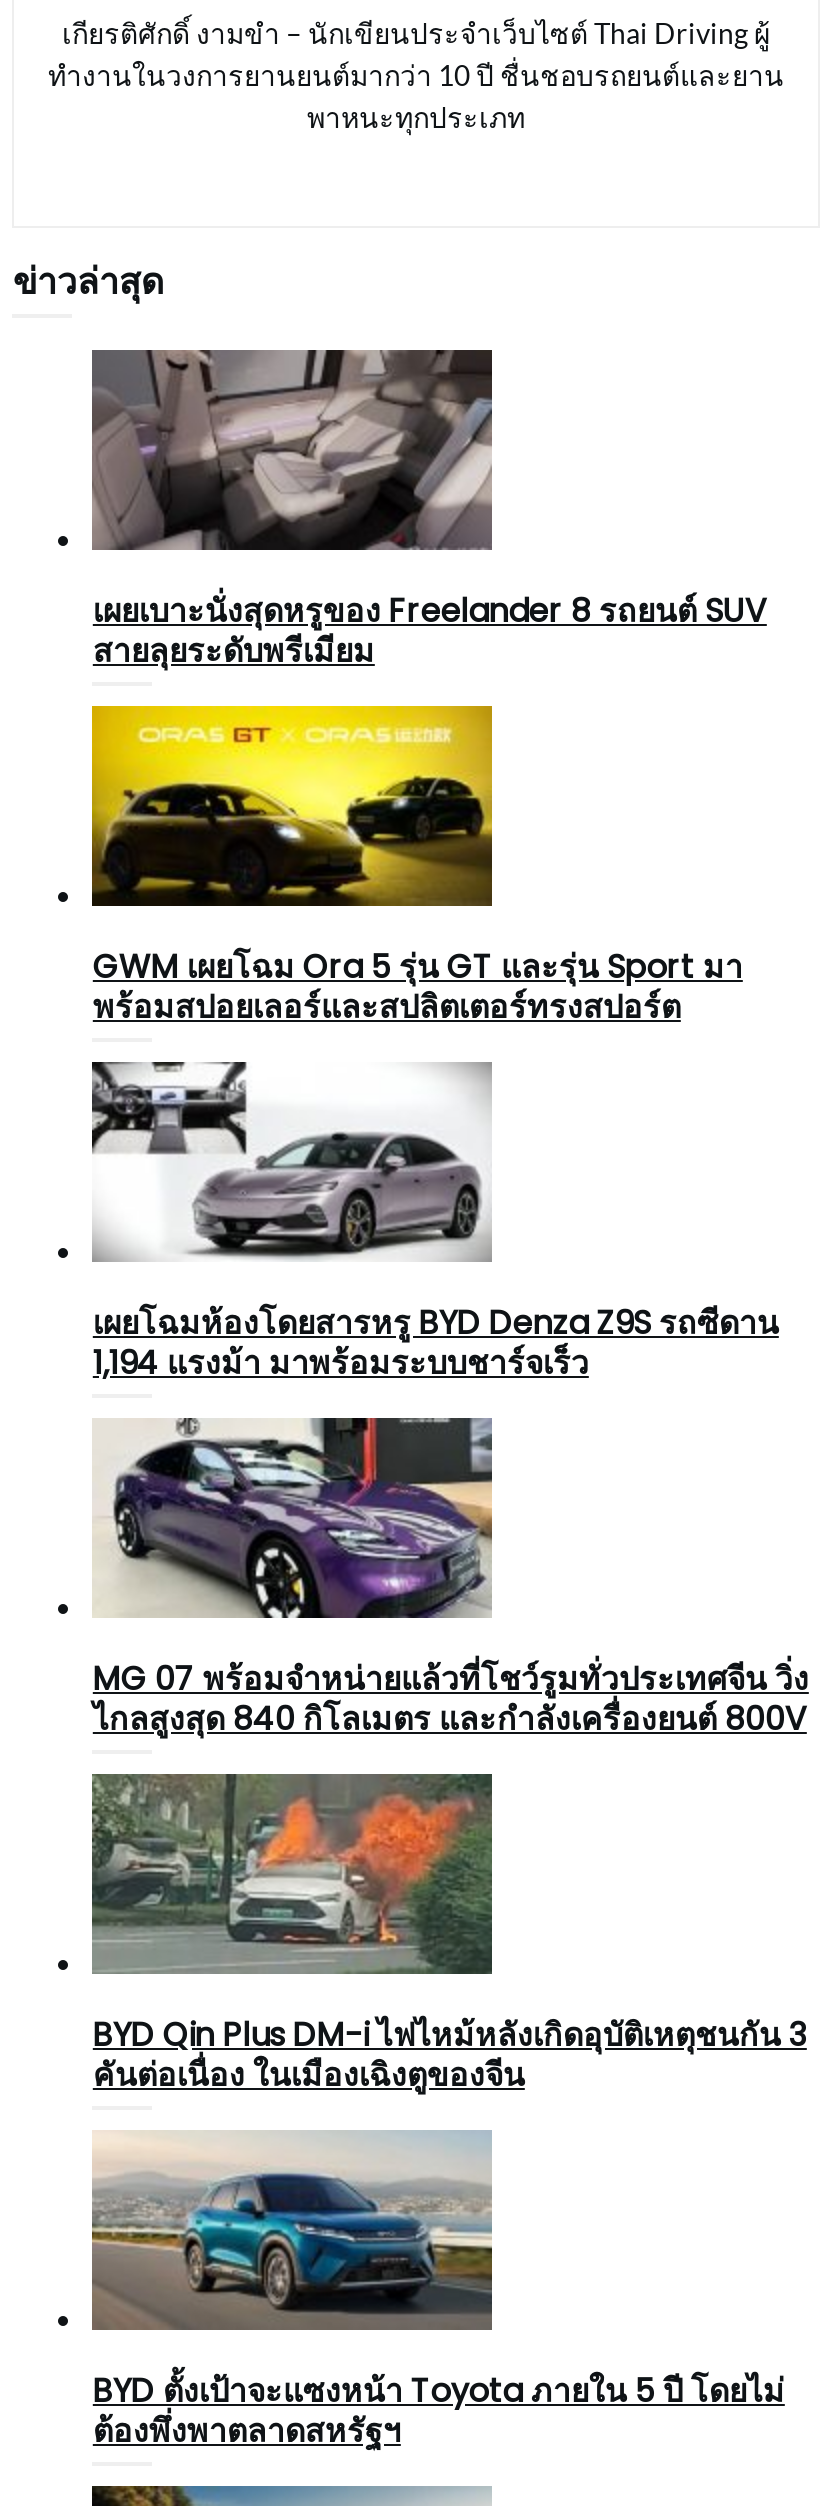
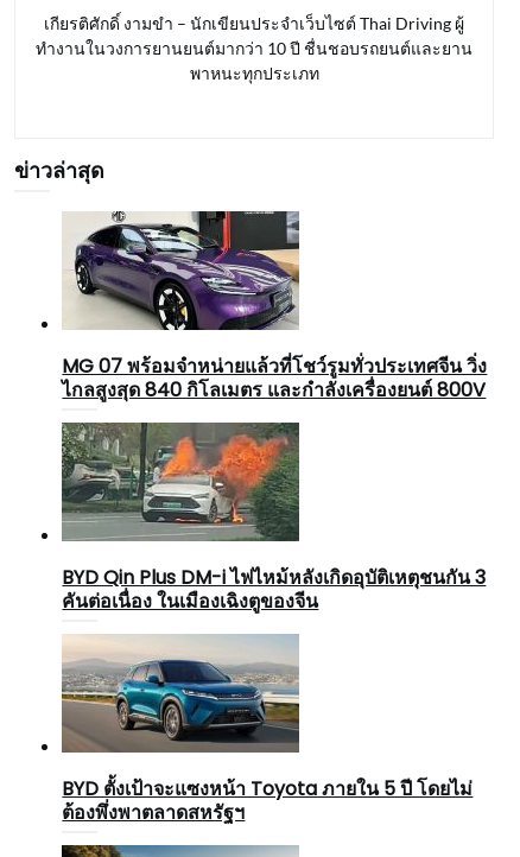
[90,348,767,674] [image] | เผยเบาะนั่งสุดหรูของ Freelander 8 รถยนต์ SUV | สายลุยระดับพรีเมียม -> none
[90,704,743,1030] [image] | GWM เผยโฉม Ora 5 รุ่น GT และรุ่น Sport มา | พร้อมสปอยเลอร์และสปลิตเตอร์ทรงสปอร์ต -> none
[90,1060,779,1386] [image] | เผยโฉมห้องโดยสารหรู BYD Denza Z9S รถซีดาน | 1,194 แรงม้า มาพร้อมระบบชาร์จเร็ว -> none

